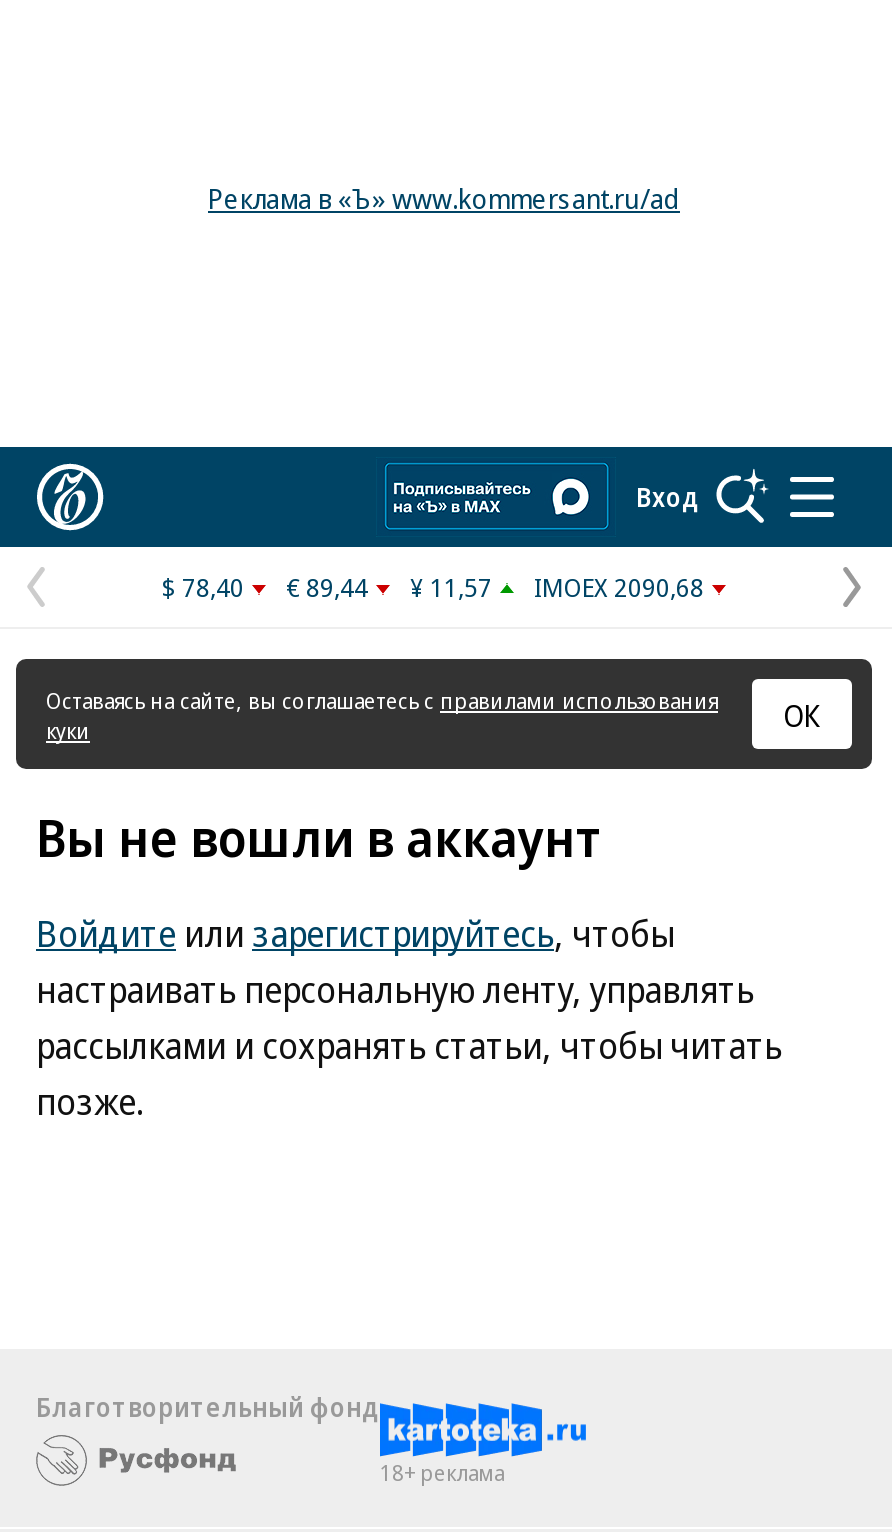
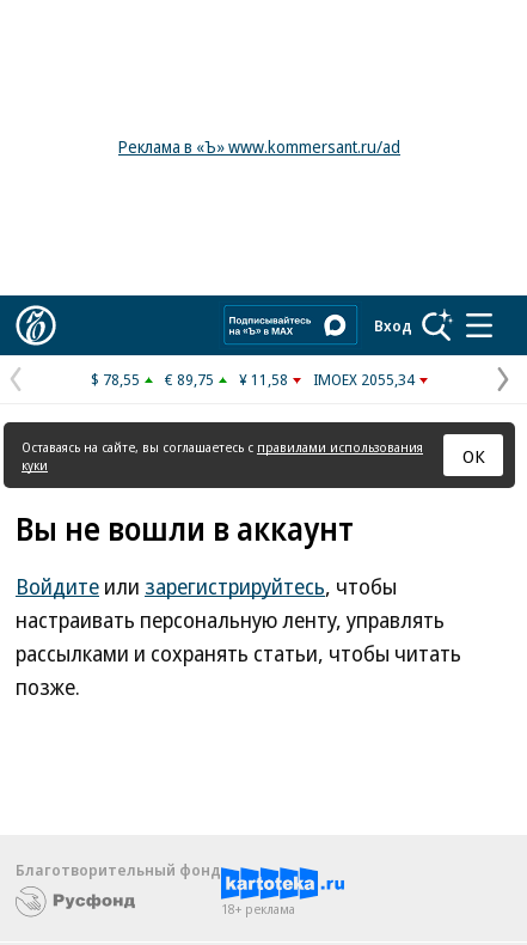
[162,569,244,605] $ 78,40 -> [91,368,140,390] $ 78,55
[286,569,368,605] € 89,44 -> [165,368,214,390] € 89,75
[410,569,492,605] ¥ 11,57 -> [239,368,288,390] ¥ 11,58
[534,569,704,605] IMOEX 2090,68 -> [313,368,415,390] IMOEX 2055,34

